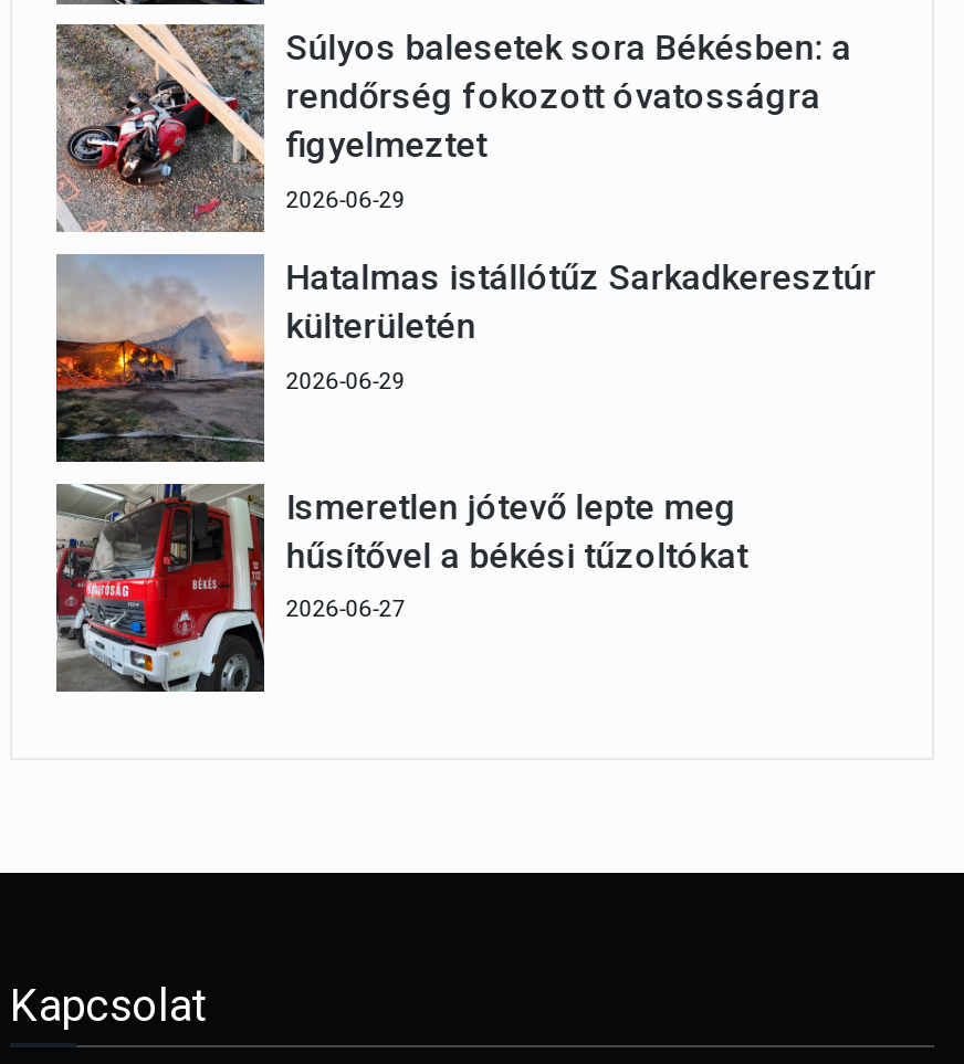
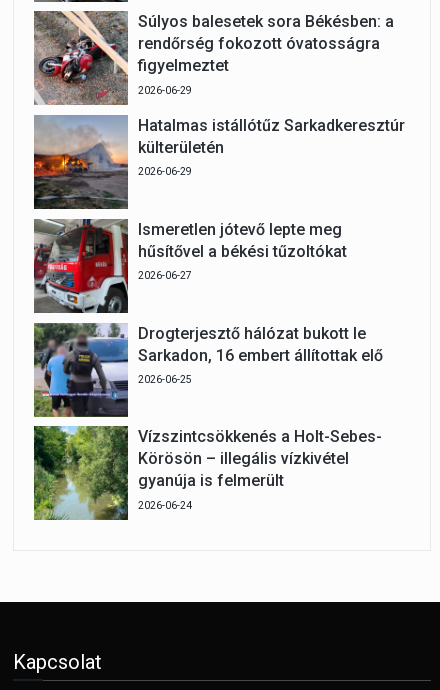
none -> [33,322,383,512] [image] | Drogterjesztő hálózat bukott le | Sarkadon, 16 embert állítottak elő | 2026-06-25 | Vízszintcsökkenés a Holt-Sebes- | Körösön – illegális vízkivétel | gyanúja is felmerült | 2026-06-24
none -> [33,425,123,521] [image]

